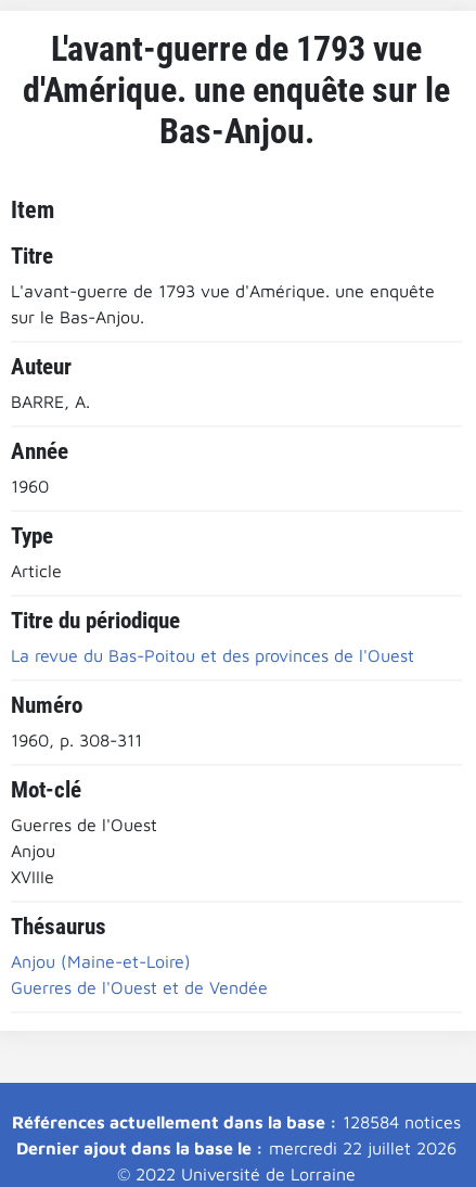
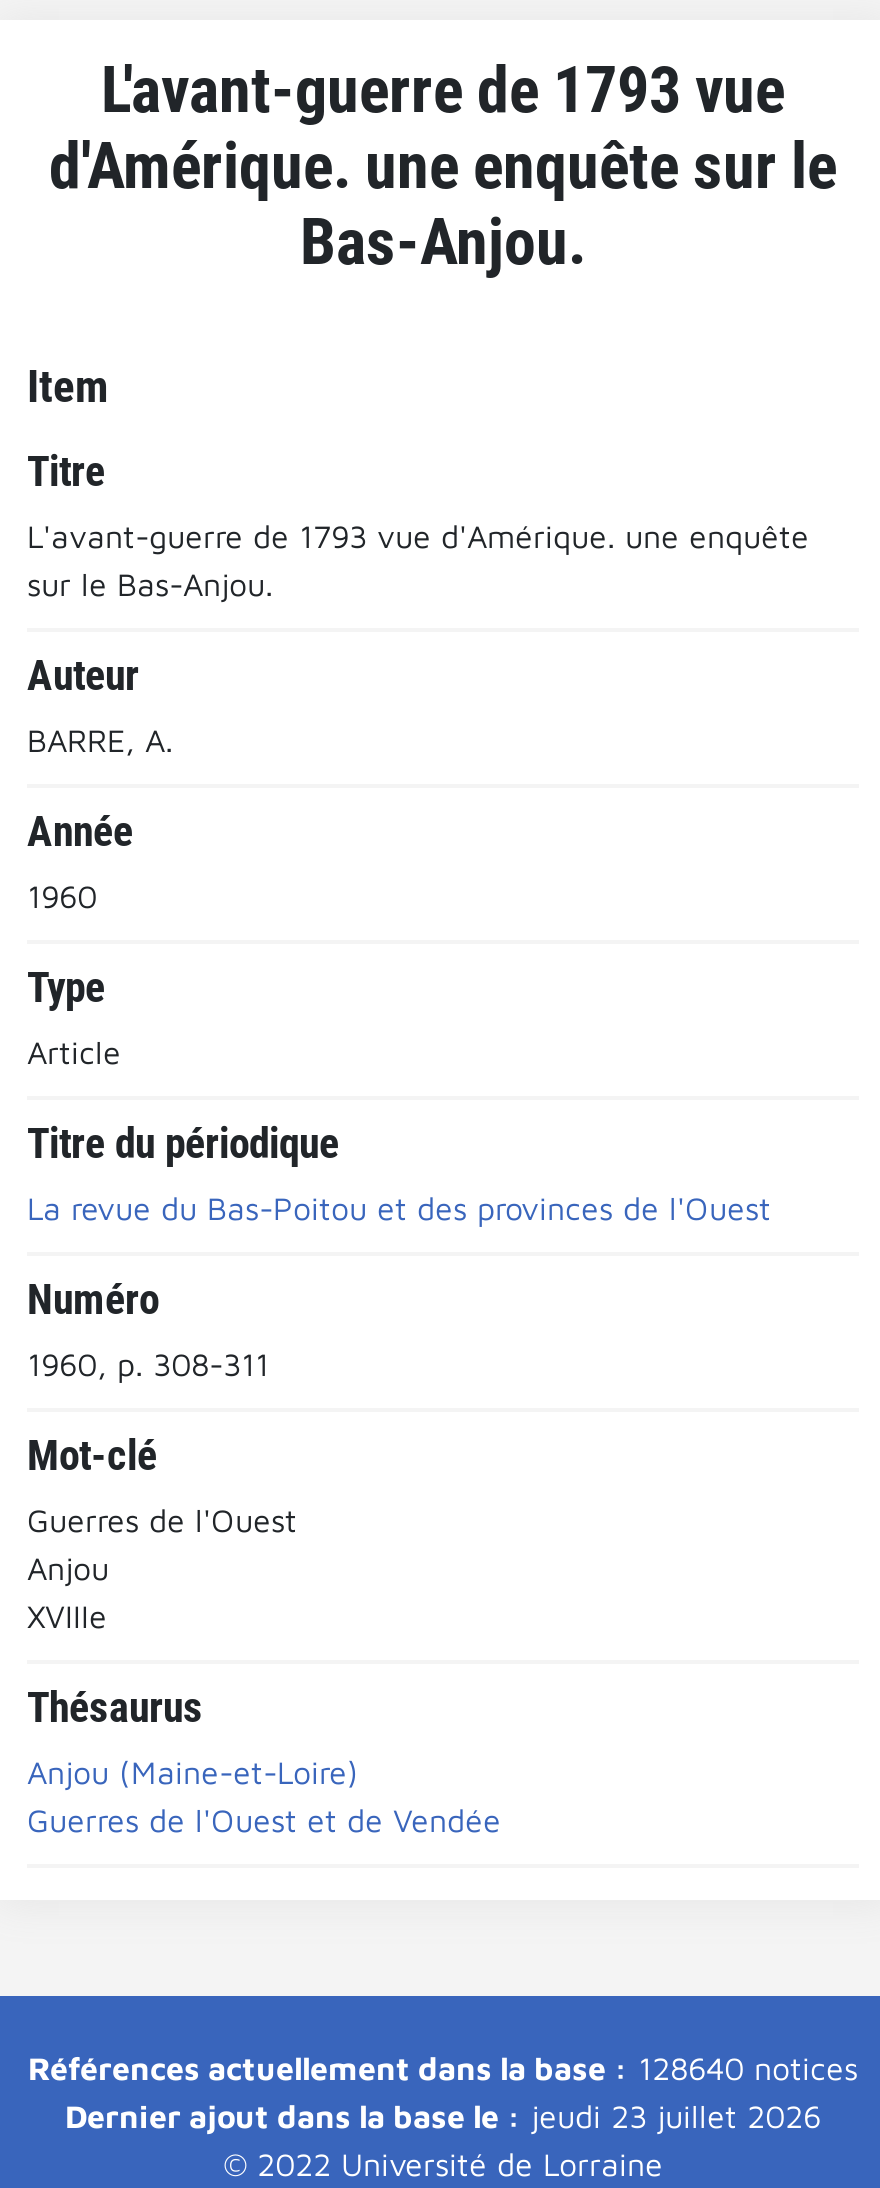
[12,1112,461,1131] Références actuellement dans la base : 128584 notices -> [28,2049,858,2085] Références actuellement dans la base : 128640 notices
[16,1138,456,1157] Dernier ajout dans la base le : mercredi 22 juillet 2026 -> [65,2097,821,2133] Dernier ajout dans la base le : jeudi 23 juillet 2026

